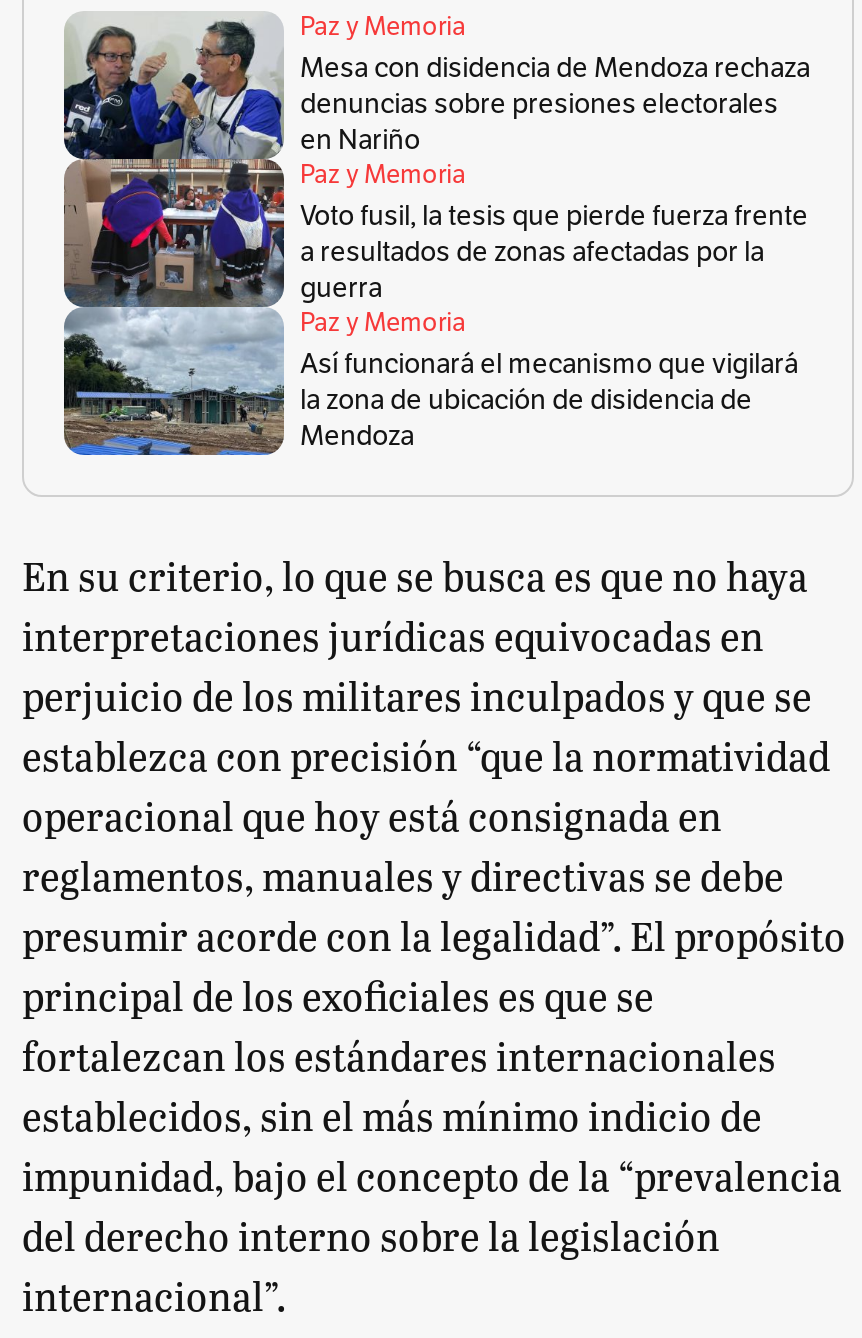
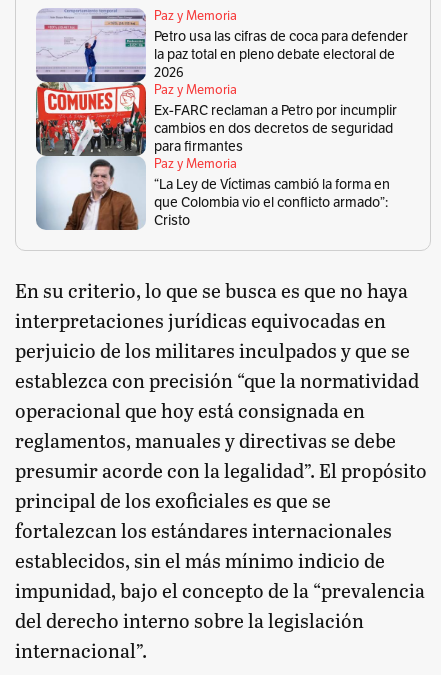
[62,15,810,457] [image] | Mesa con disidencia de Mendoza rechaza | denuncias sobre presiones electorales | en Nariño -> [35,9,408,231] [image] | Petro usa las cifras de coca para defender | la paz total en pleno debate electoral de | 2026
[300,198,808,304] Voto fusil, la tesis que pierde fuerza frente | a resultados de zonas afectadas por la | guerra -> [154,102,397,155] Ex-FARC reclaman a Petro por incumplir | cambios en dos decretos de seguridad | para firmantes
[300,346,798,452] Así funcionará el mecanismo que vigilará | la zona de ubicación de disidencia de | Mendoza -> [154,176,390,229] “La Ley de Víctimas cambió la forma en | que Colombia vio el conflicto armado”: | Cristo

